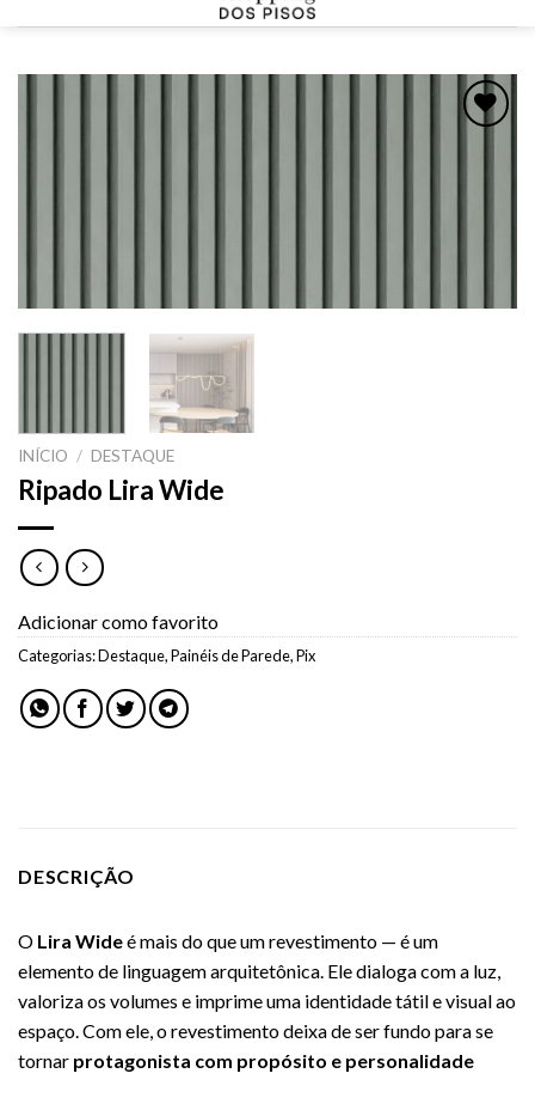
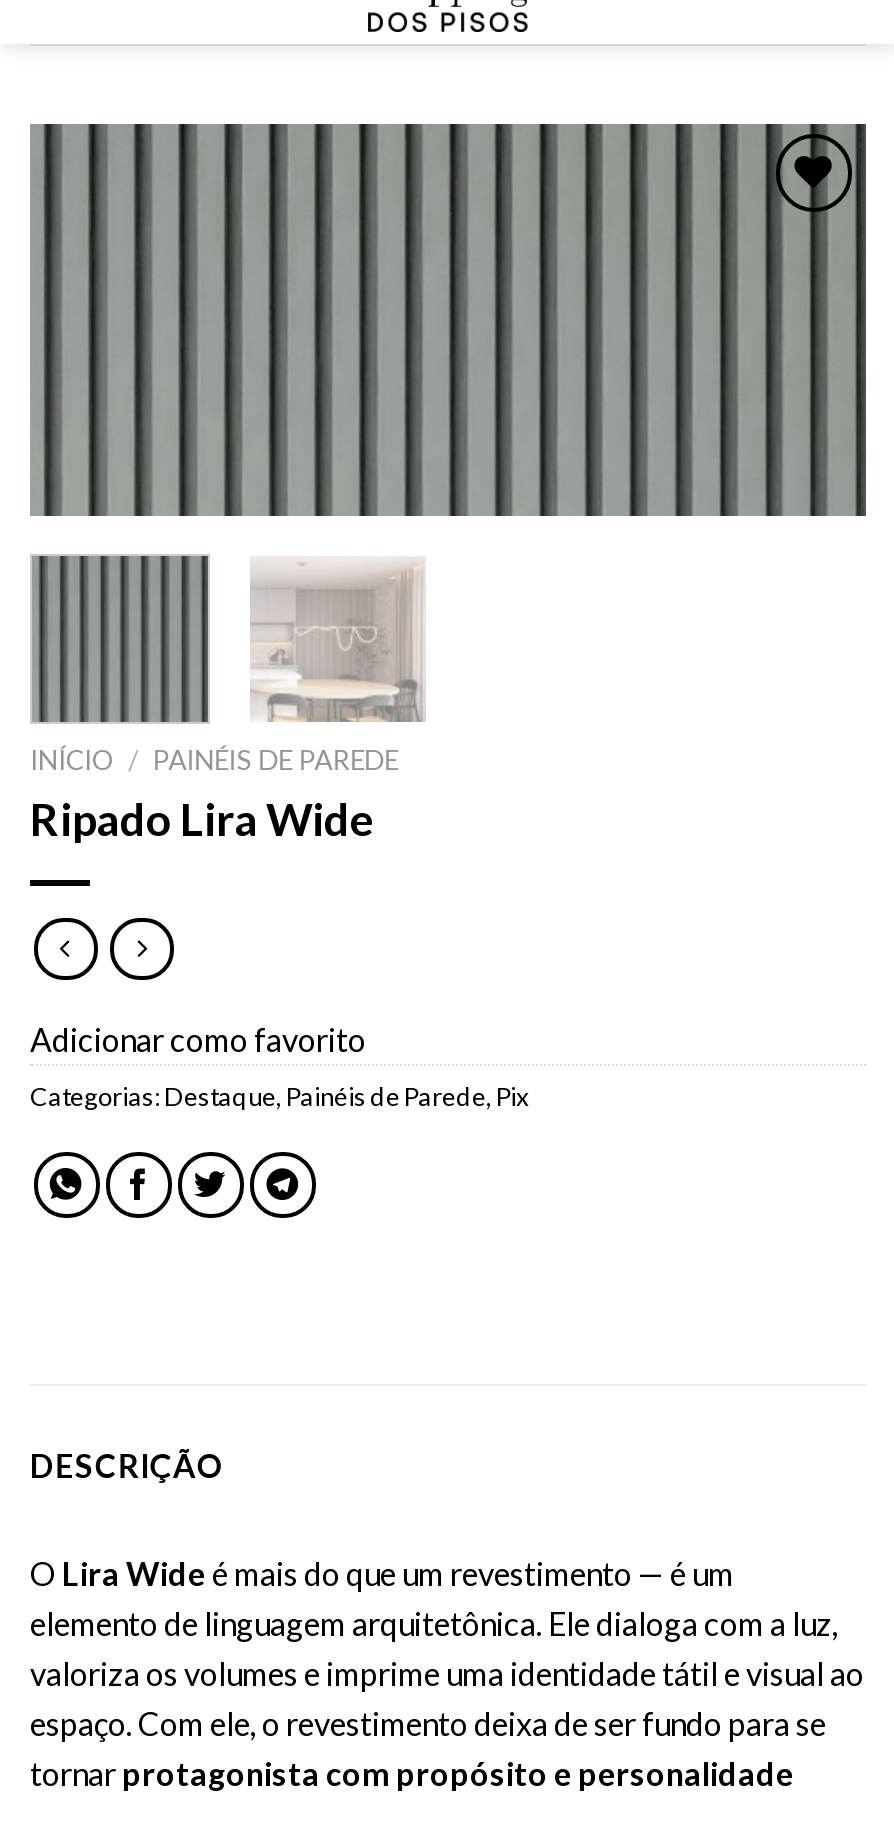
[18,446,175,465] INÍCIO / DESTAQUE -> [30,745,398,777] INÍCIO / PAINÉIS DE PAREDE

